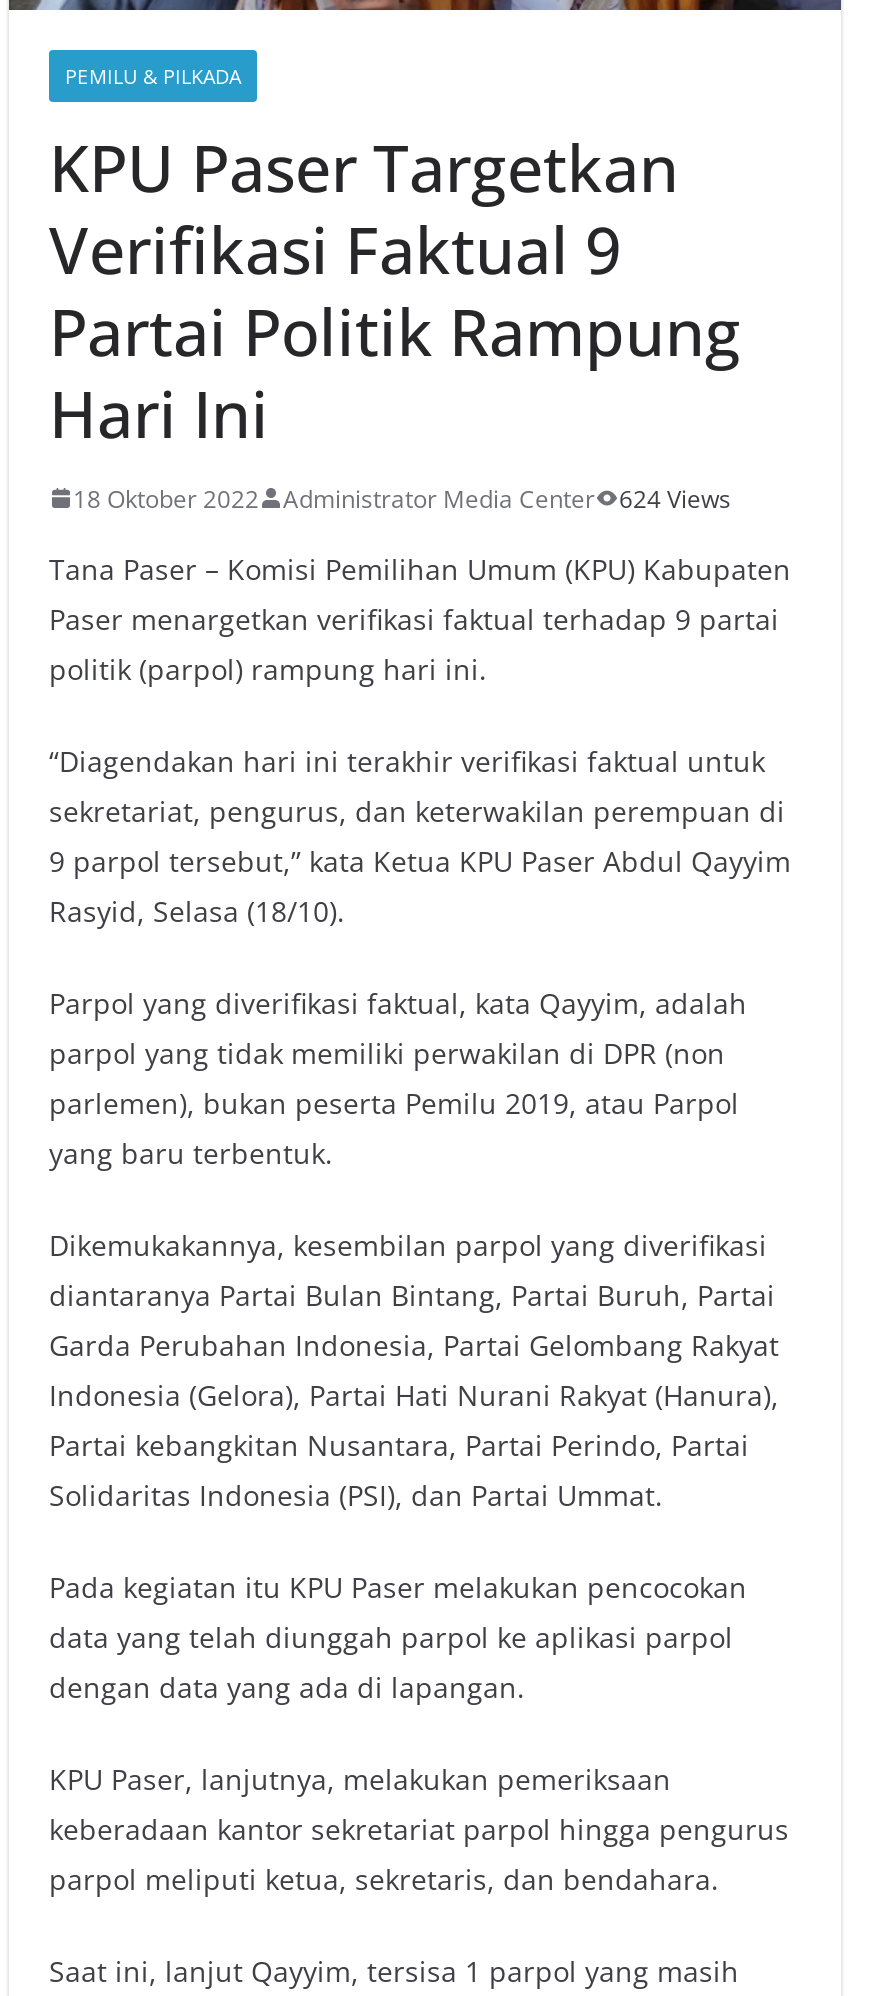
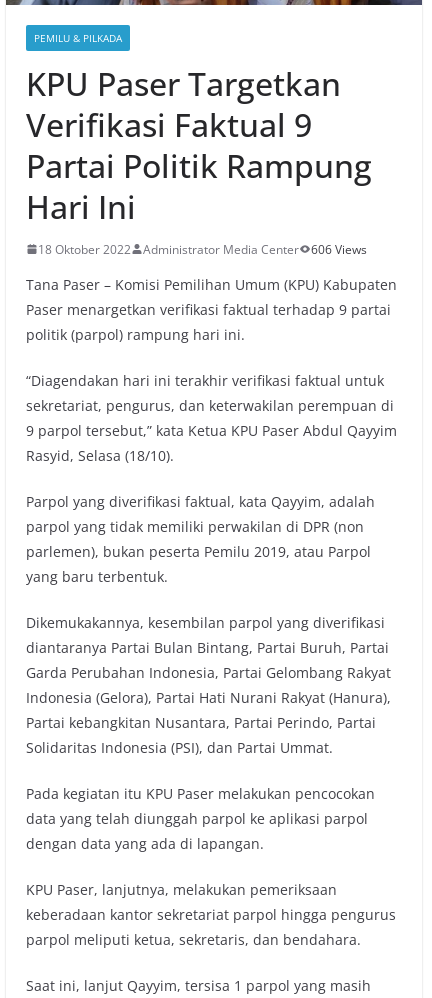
[73,481,731,515] 18 Oktober 2022 Administrator Media Center 624 Views -> [38,241,367,258] 18 Oktober 2022 Administrator Media Center 606 Views

